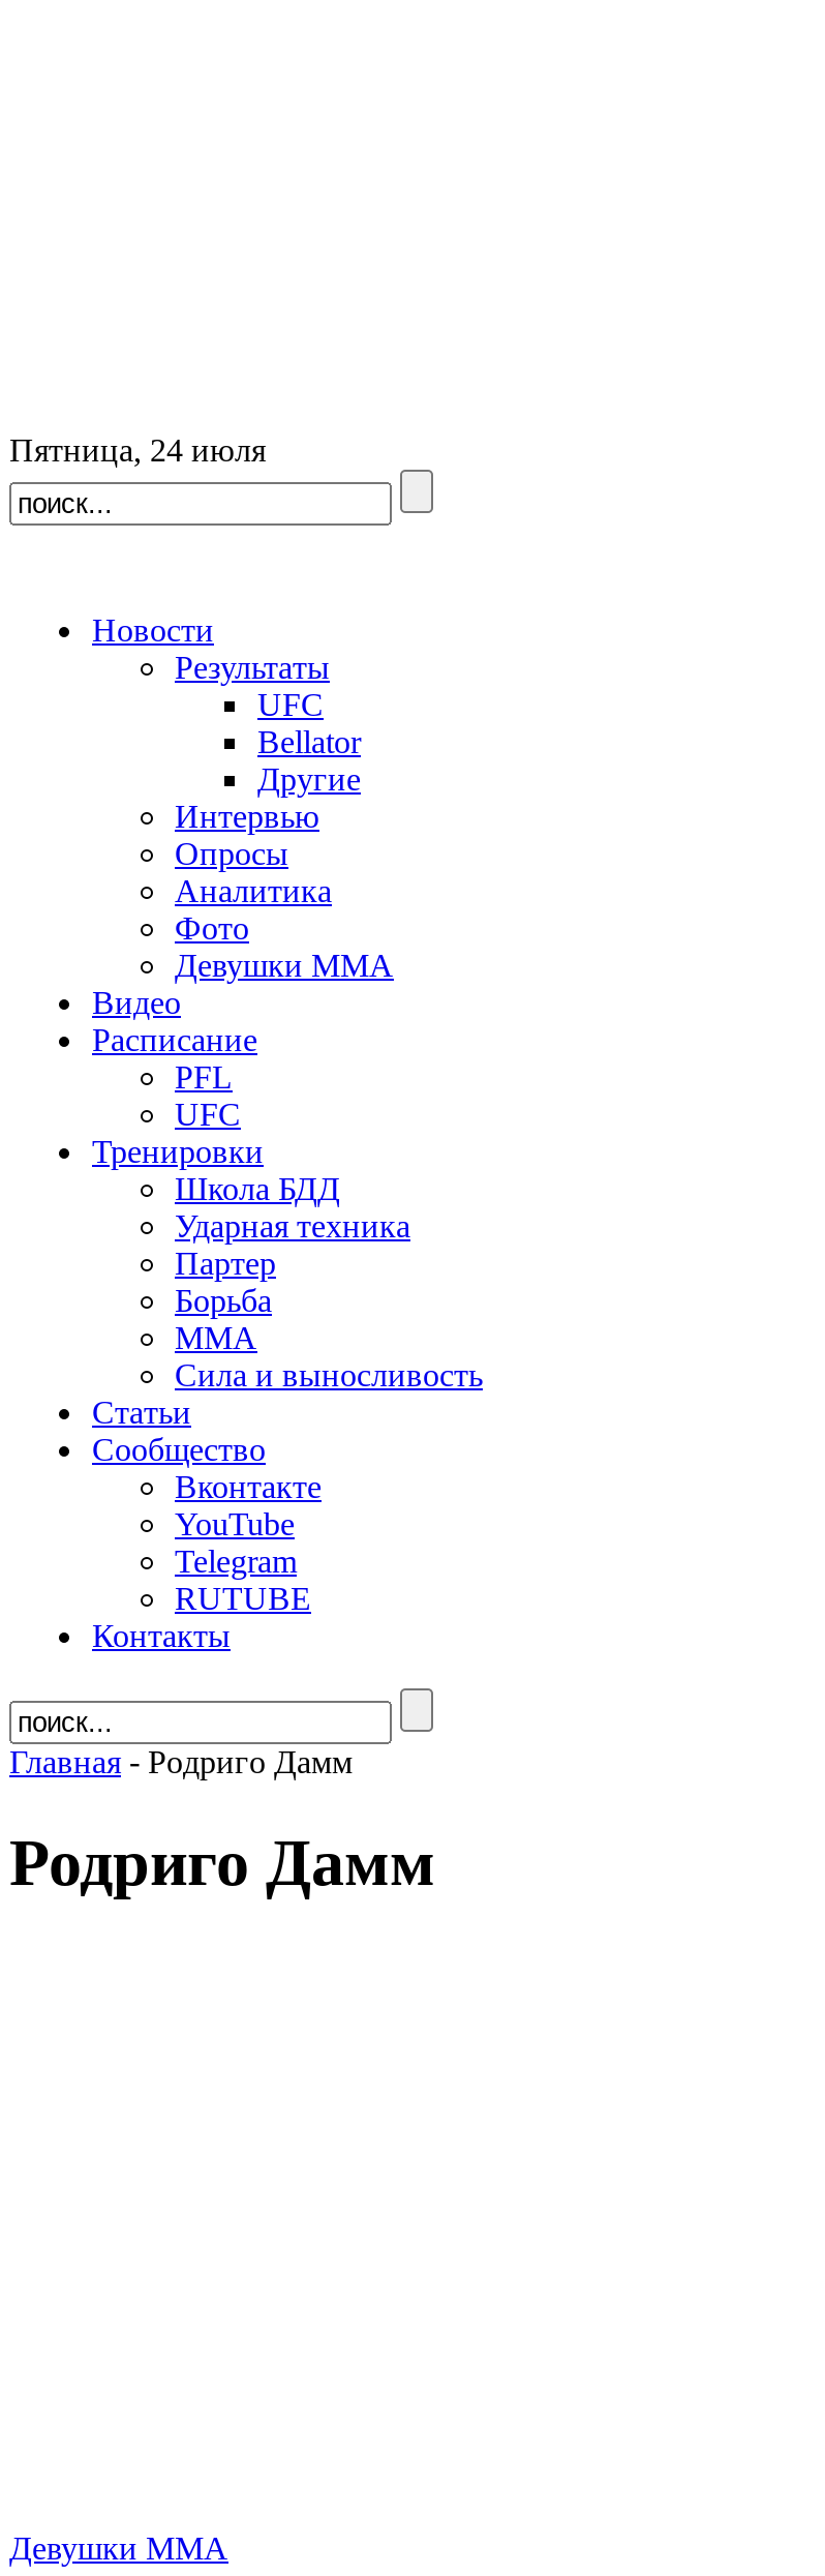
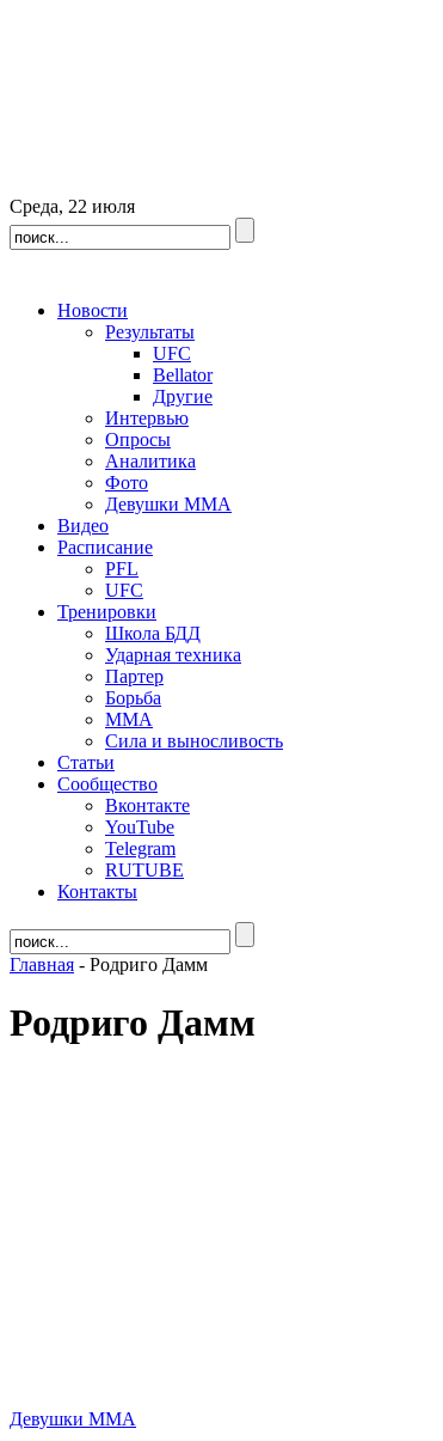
[9,432,266,468] Пятница, 24 июля -> [10,196,135,216] Среда, 22 июля

